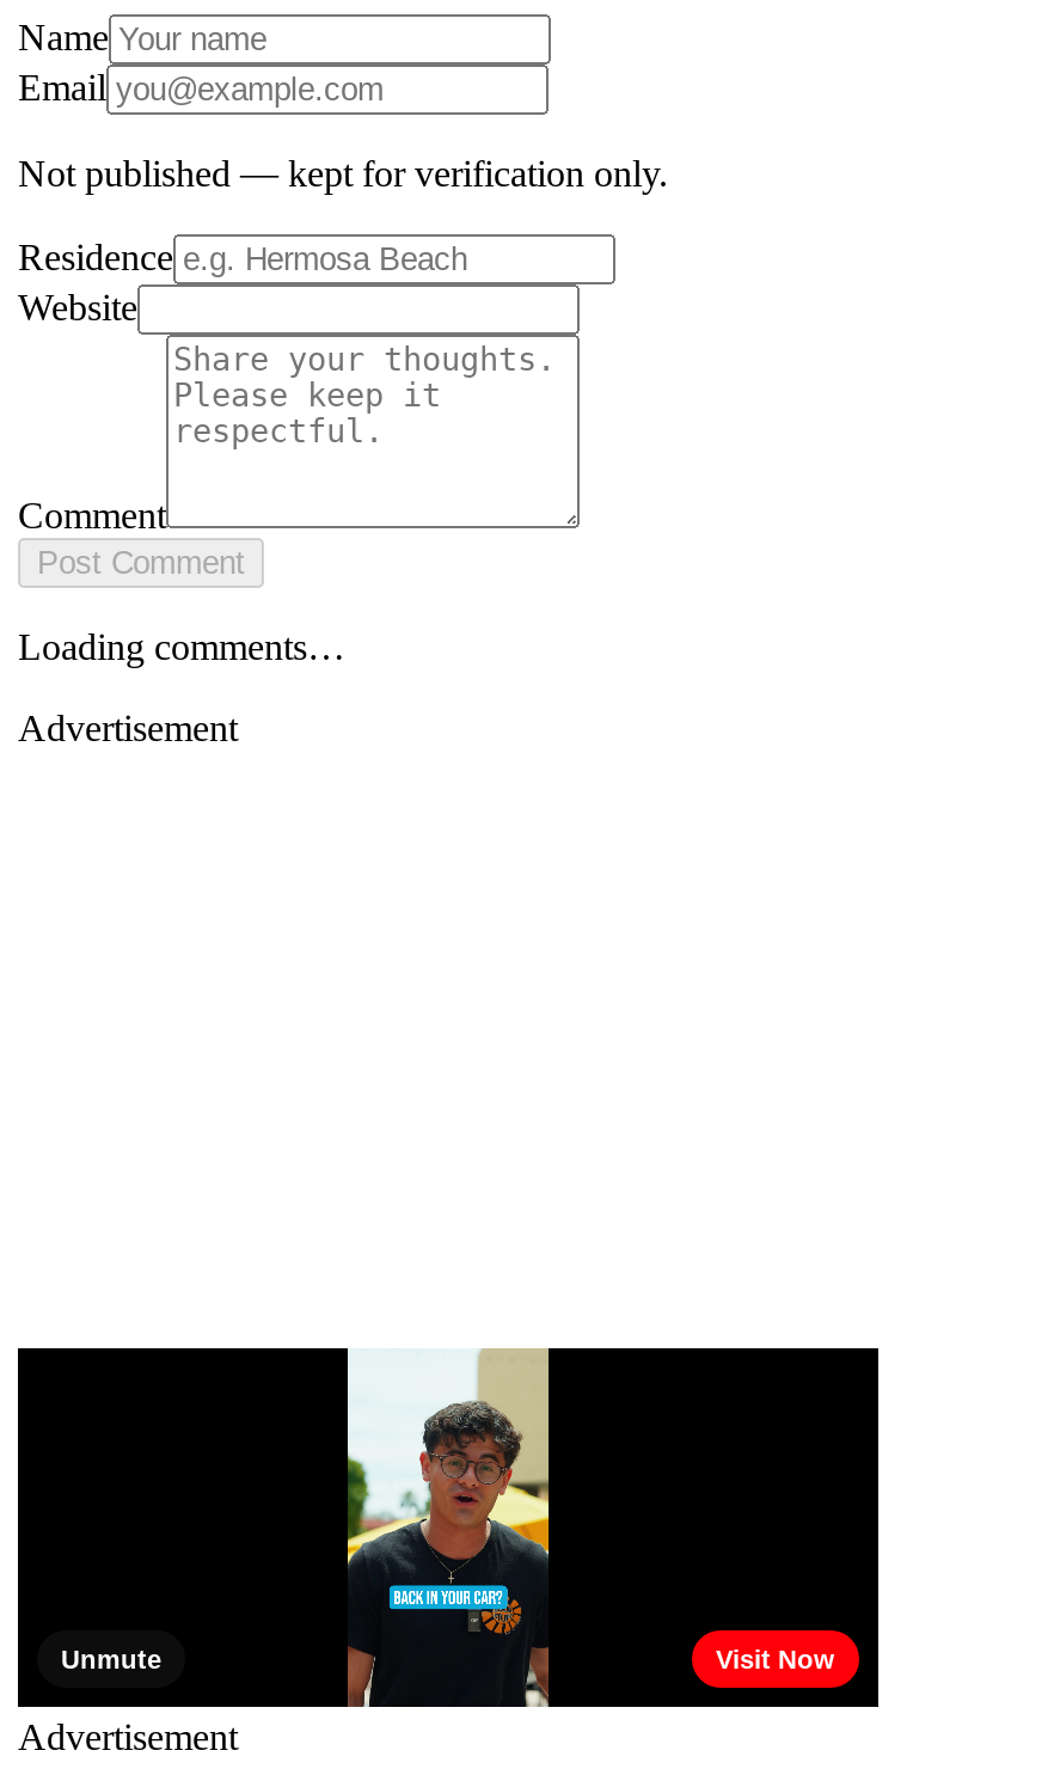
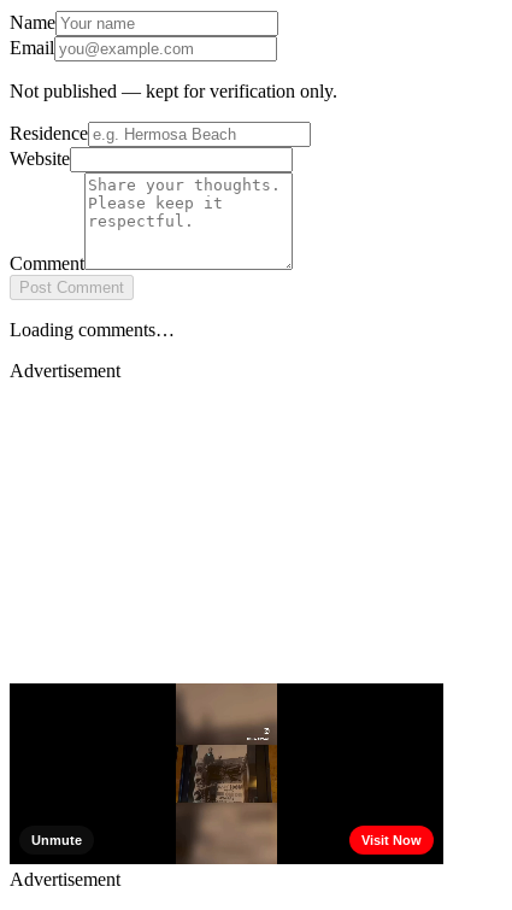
[345,1348,551,1709] [image] -> [176,682,278,865] [image]

